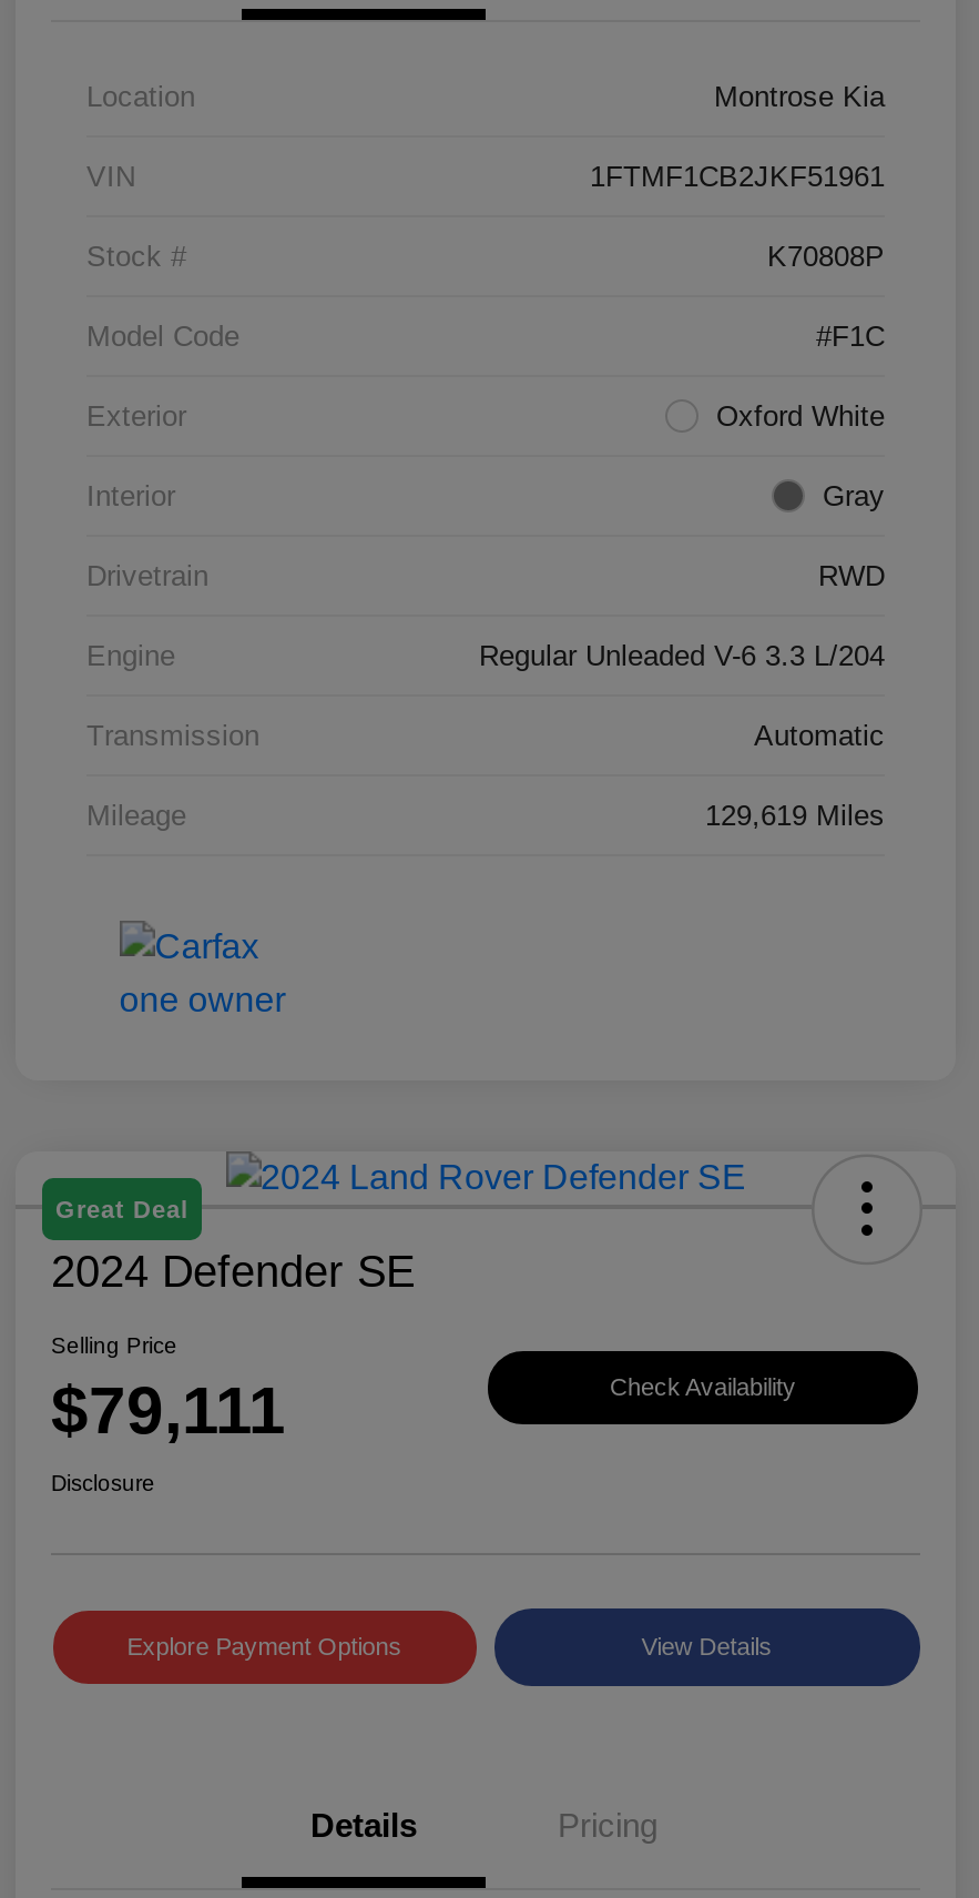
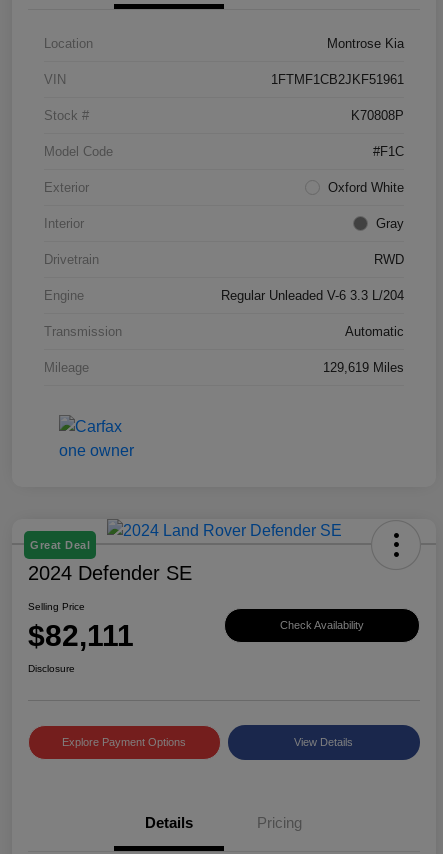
[51,1373,286,1446] $79,111 -> [28,619,134,652] $82,111

